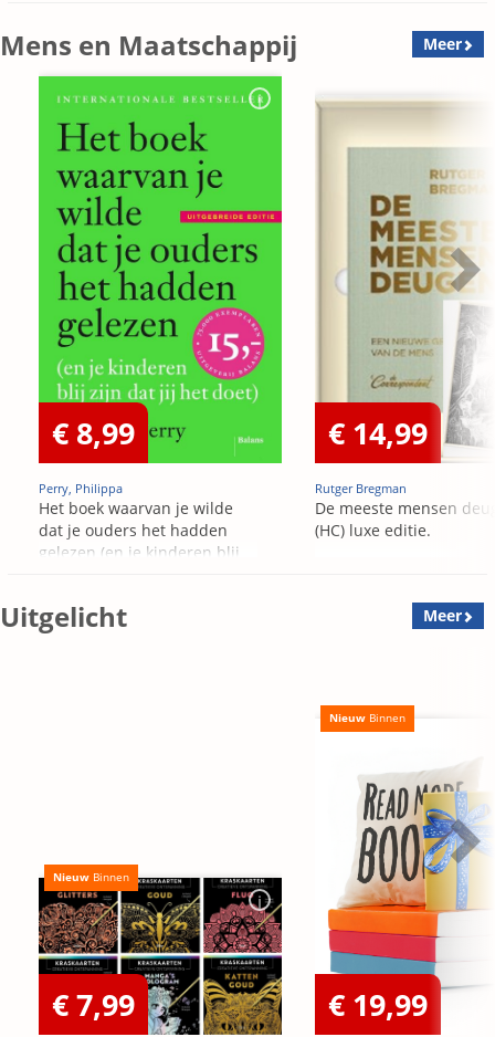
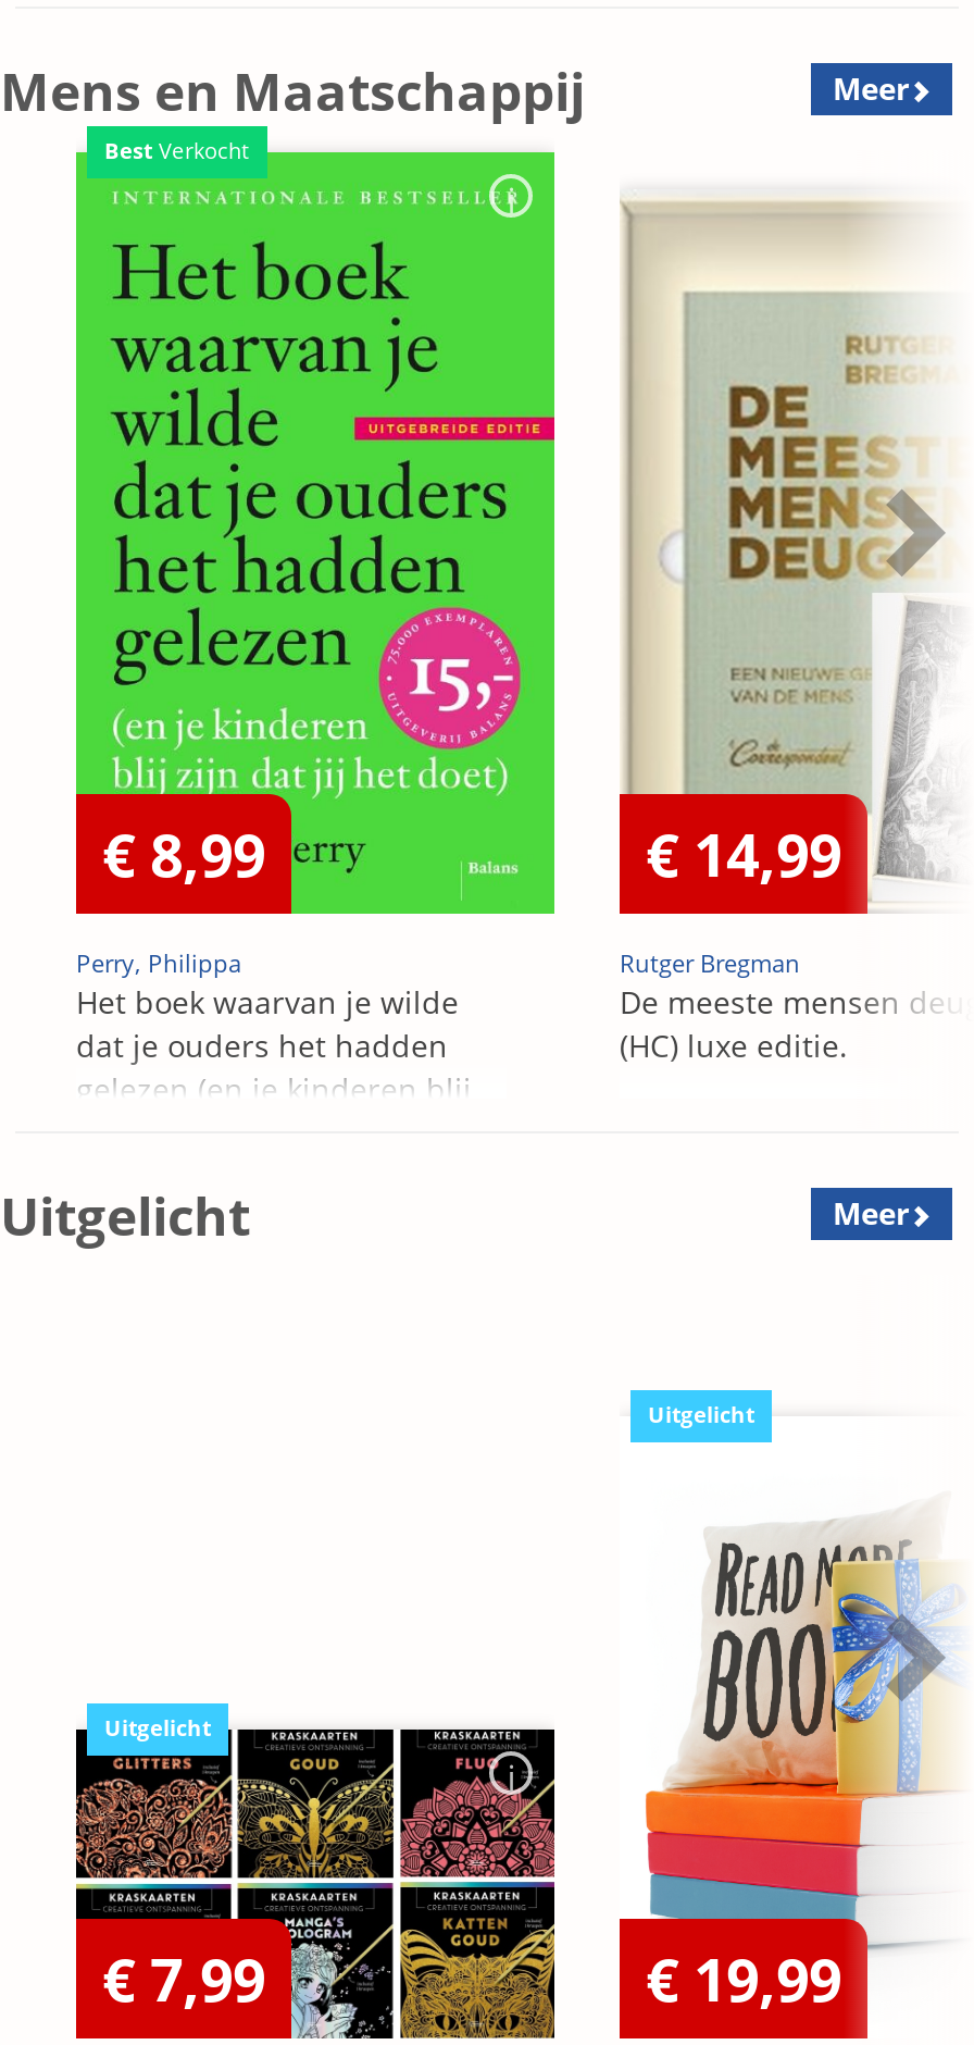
none -> [104,135,250,165] Best Verkocht
[329,710,406,725] Nieuw Binnen -> [648,1399,754,1430] Uitgelicht
[53,869,129,884] Nieuw Binnen -> [104,1711,211,1742] Uitgelicht

